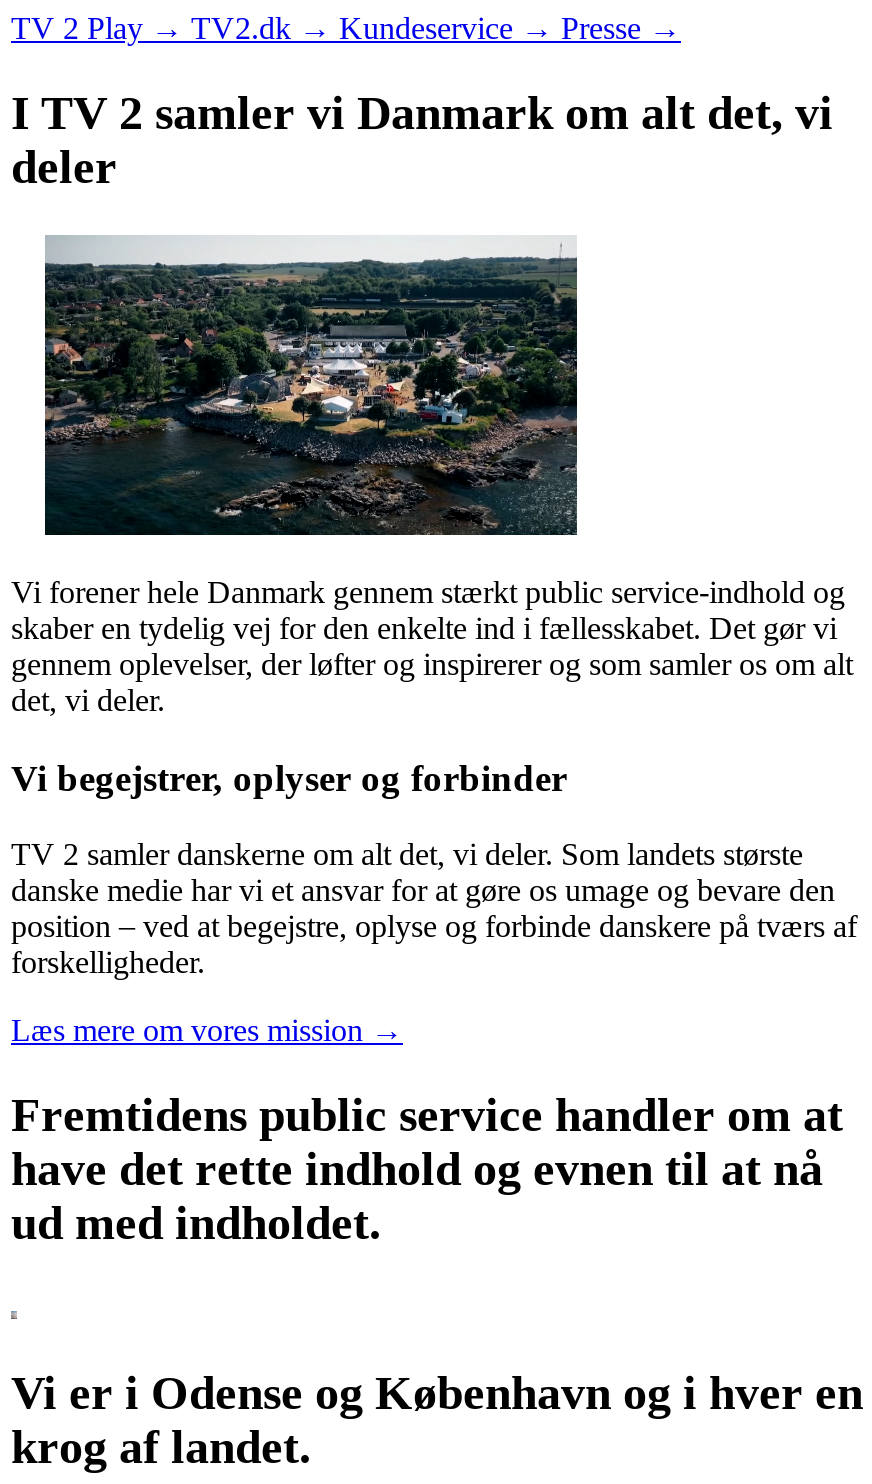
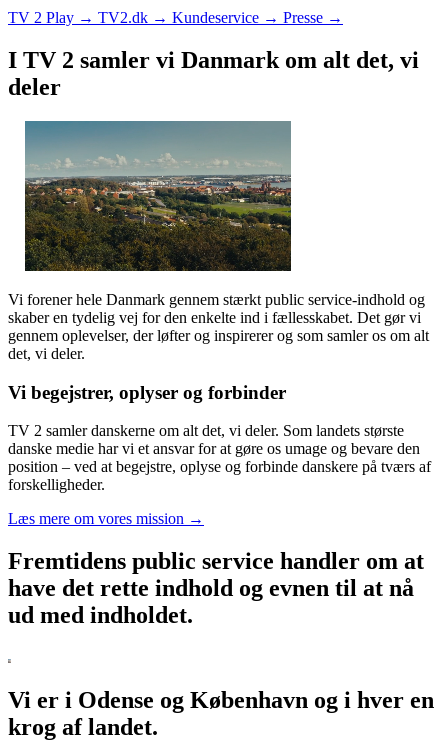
[43,237,577,535] [image] -> [24,120,292,272] [image]

